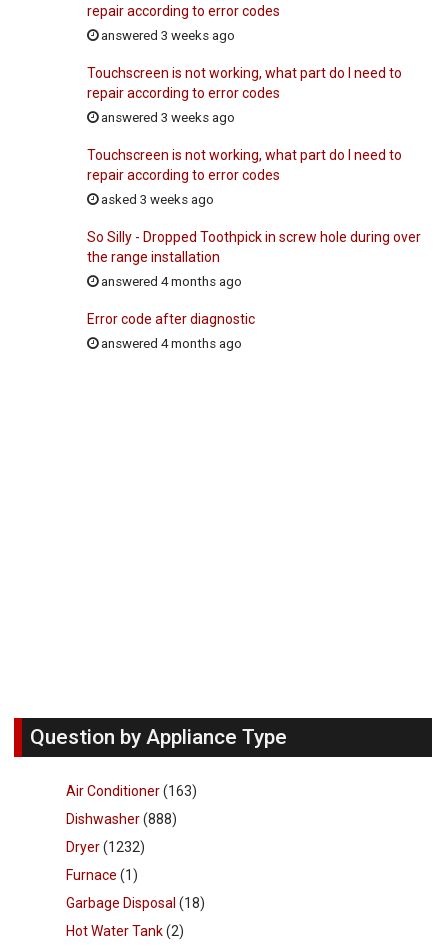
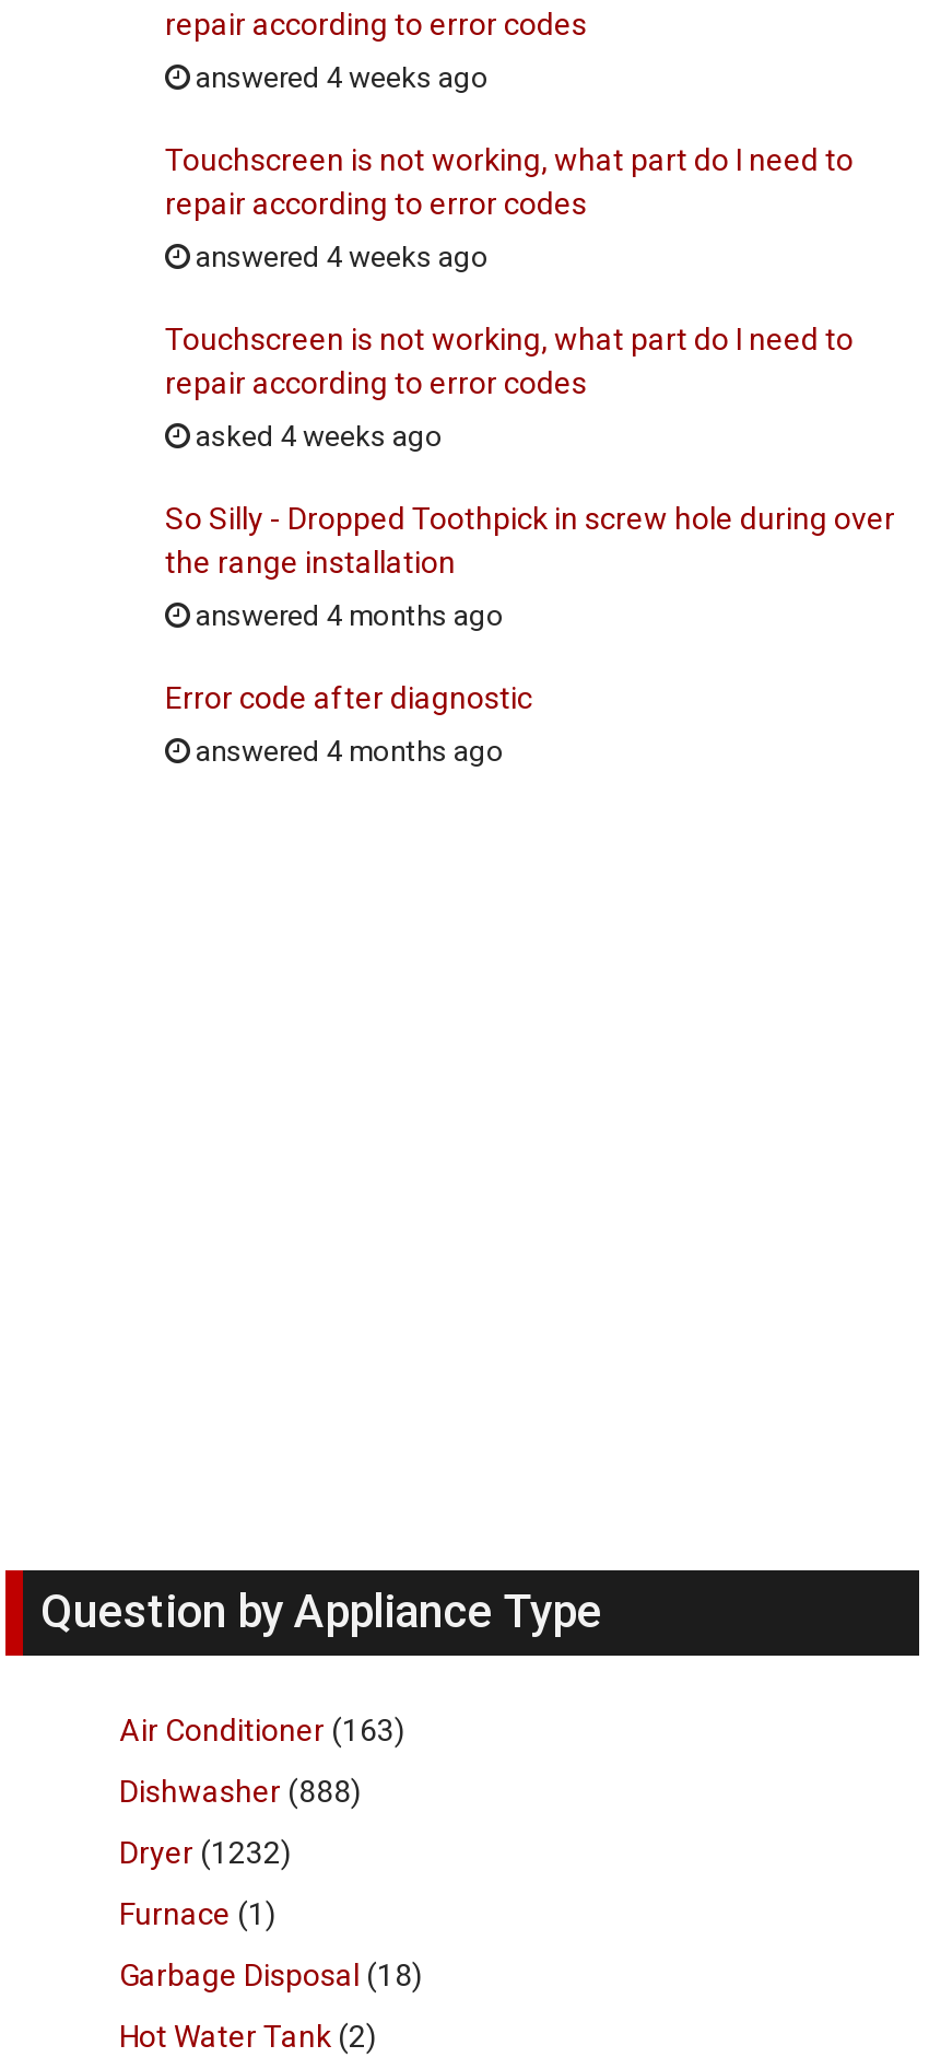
[98,28,235,43] answered 3 weeks ago -> [189,60,489,93] answered 4 weeks ago
[98,110,235,125] answered 3 weeks ago -> [189,240,489,273] answered 4 weeks ago
[98,192,214,207] asked 3 weeks ago -> [189,419,443,452] asked 4 weeks ago

